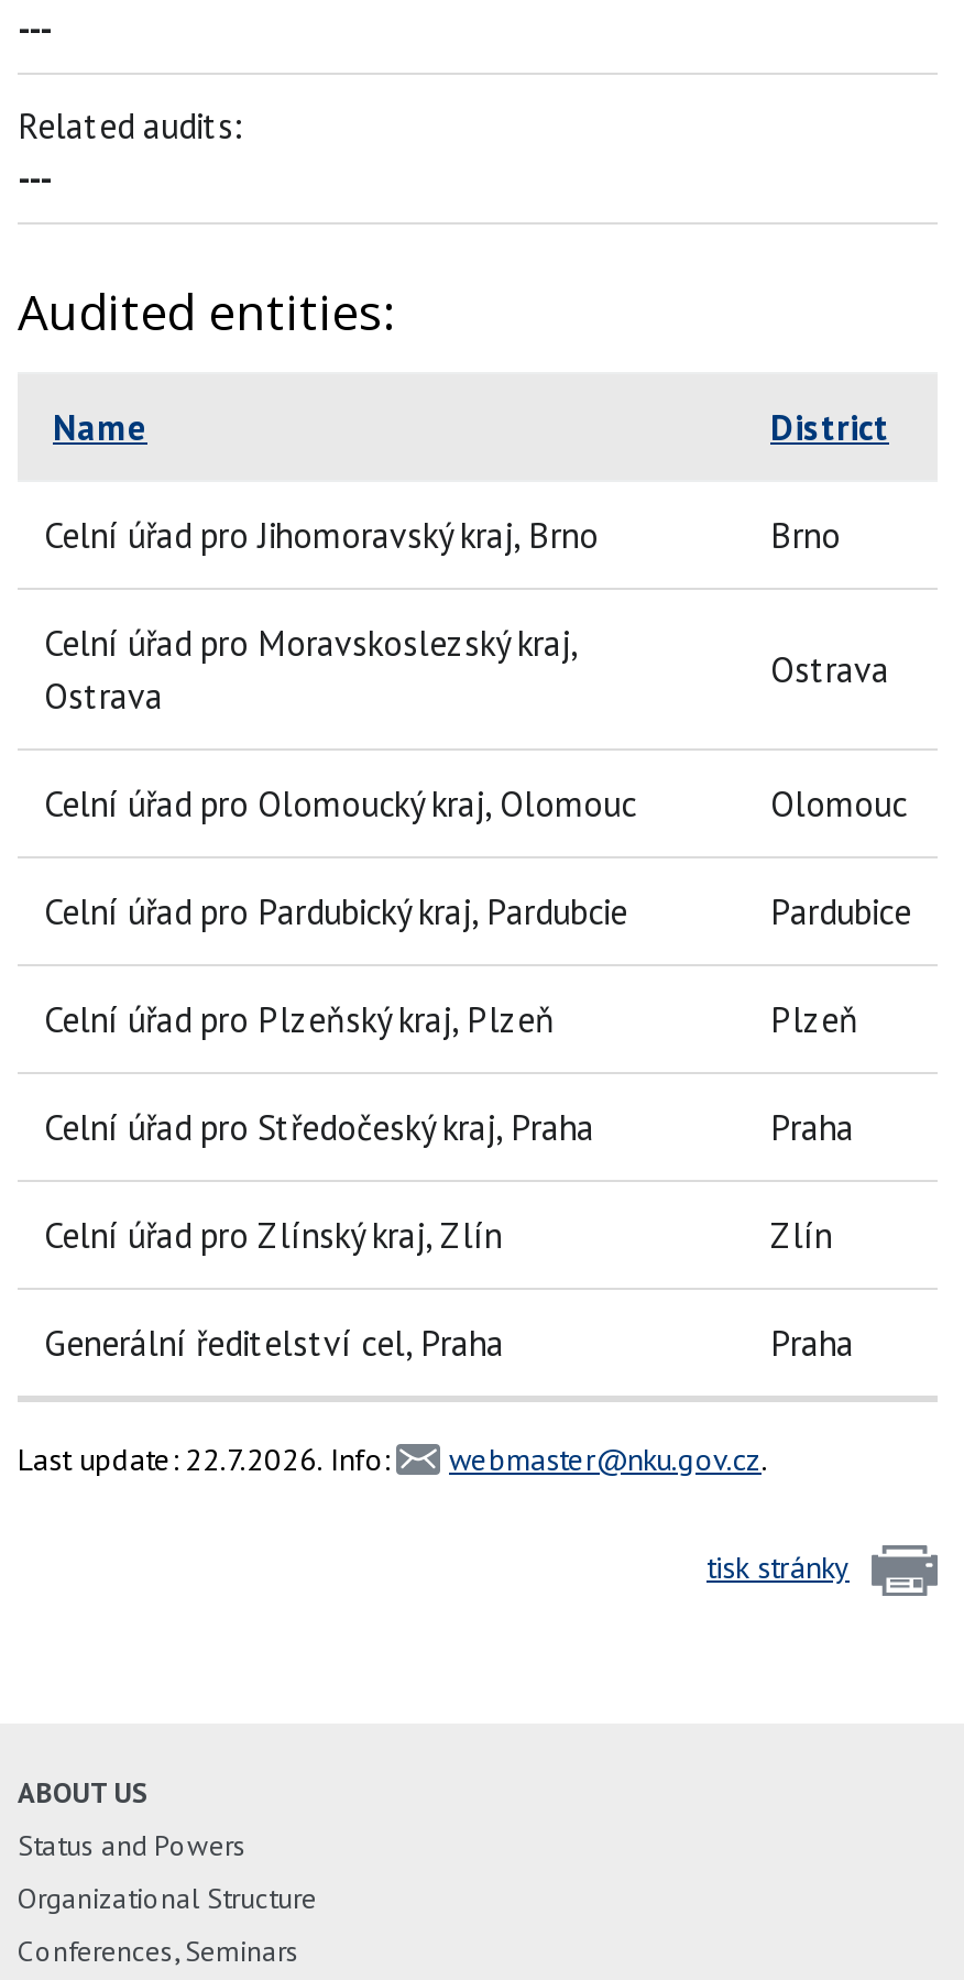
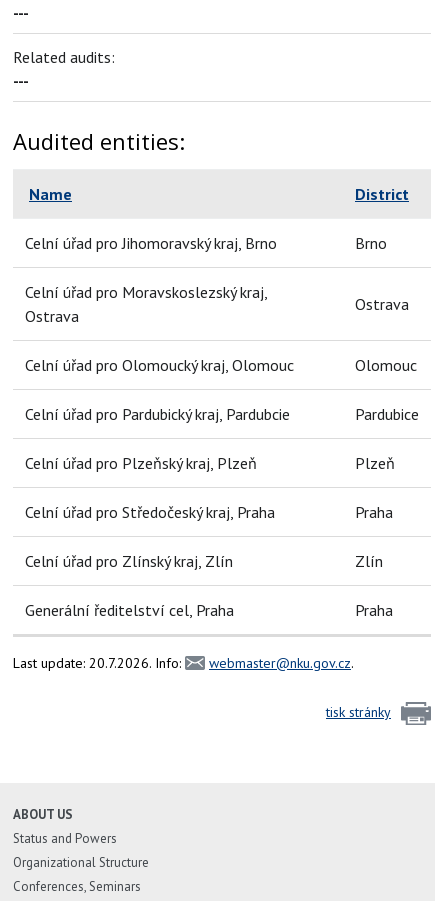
[18,1440,396,1480] Last update: 22.7.2026. Info: -> [13,654,185,672] Last update: 20.7.2026. Info:

